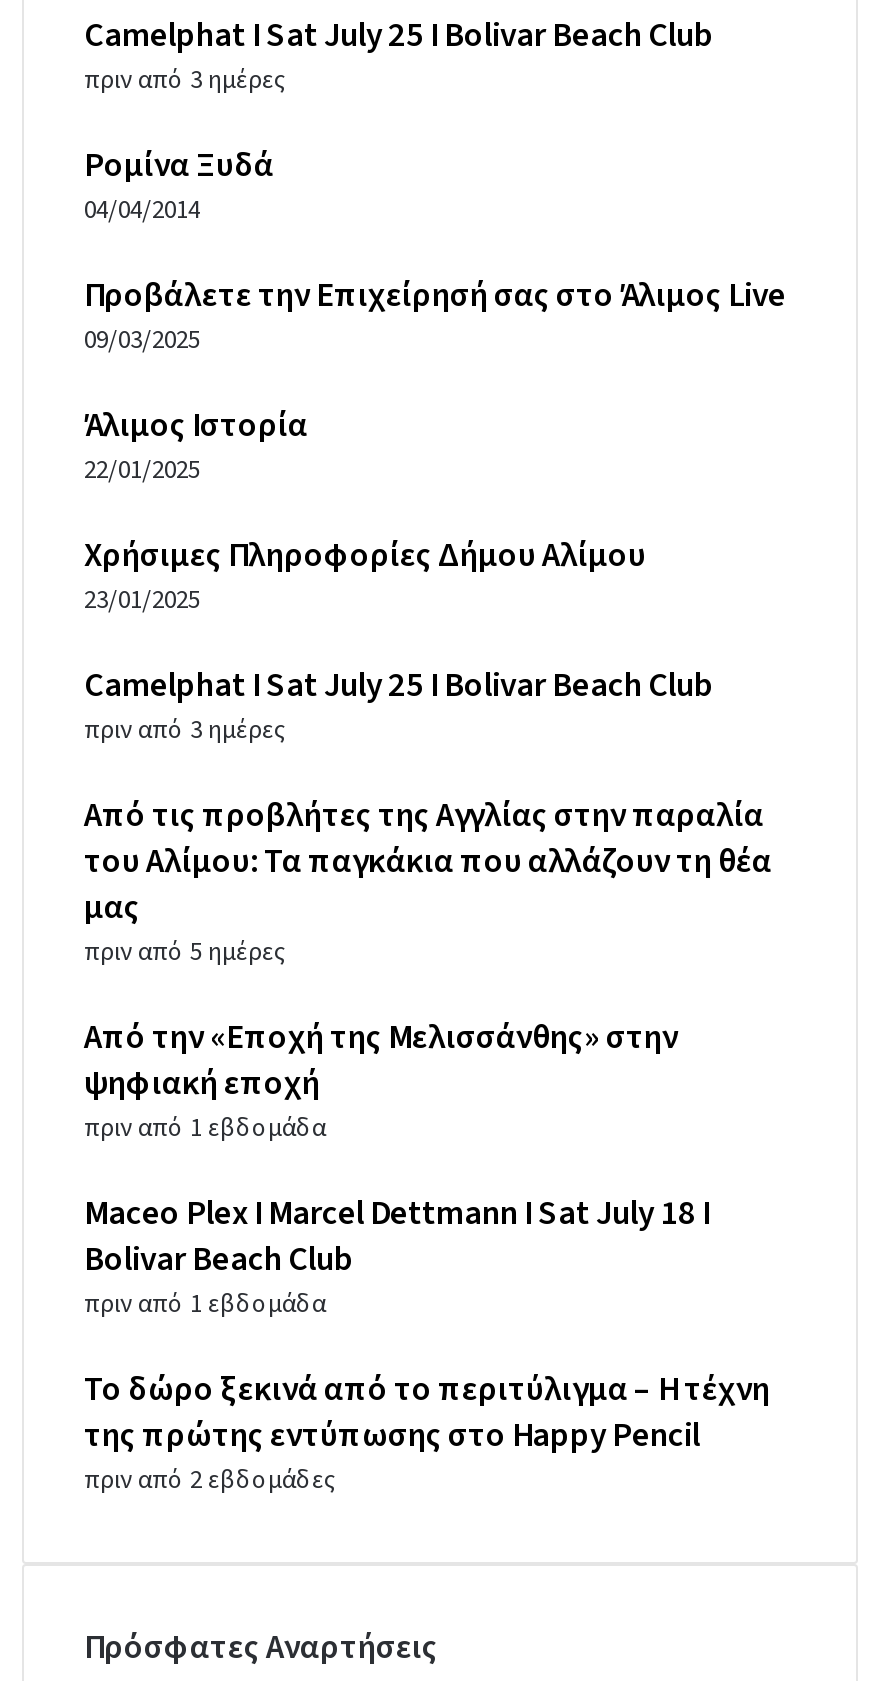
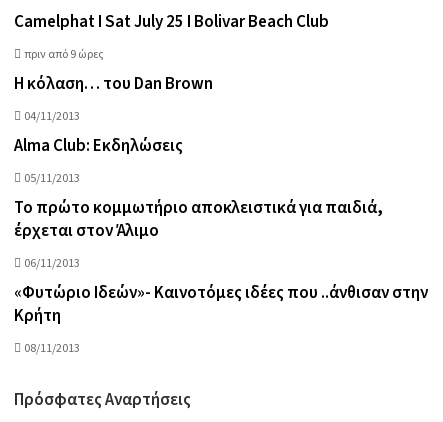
[84,61,786,1497] πριν από 3 ημέρες | Ρομίνα Ξυδά | 04/04/2014 | Προβάλετε την Επιχείρησή σας στο Άλιμος Live | 09/03/2025 | Άλιμος Ιστορία | 22/01/2025 | Χρήσιμες Πληροφορίες Δήμου Αλίμου | 23/01/2025 | Camelphat I Sat July 25 I Bolivar Beach Club | πριν από 3 ημέρες | Από τις προβλήτες της Αγγλίας στην παραλία | του Αλίμου: Τα παγκάκια που αλλάζουν τη θέα | μας | πριν από 5 ημέρες | Από την «Εποχή της Μελισσάνθης» στην | ψηφιακή εποχή | πριν από 1 εβδομάδα | Maceo Plex I Marcel Dettmann I Sat July 18 Ι | Bolivar Beach Club | πριν από 1 εβδομάδα | Το δώρο ξεκινά από το περιτύλιγμα – Η τέχνη | της πρώτης εντύπωσης στο Happy Pencil | πριν από 2 εβδομάδες -> [14,46,428,357] πριν από 9 ώρες | Η κόλαση… του Dan Brown | 04/11/2013 | Alma Club: Εκδηλώσεις | 05/11/2013 | Το πρώτο κομμωτήριο αποκλειστικά για παιδιά, | έρχεται στον Άλιμο | 06/11/2013 | «Φυτώριο Ιδεών»- Καινοτόμες ιδέες που ..άνθισαν στην | Κρήτη | 08/11/2013

